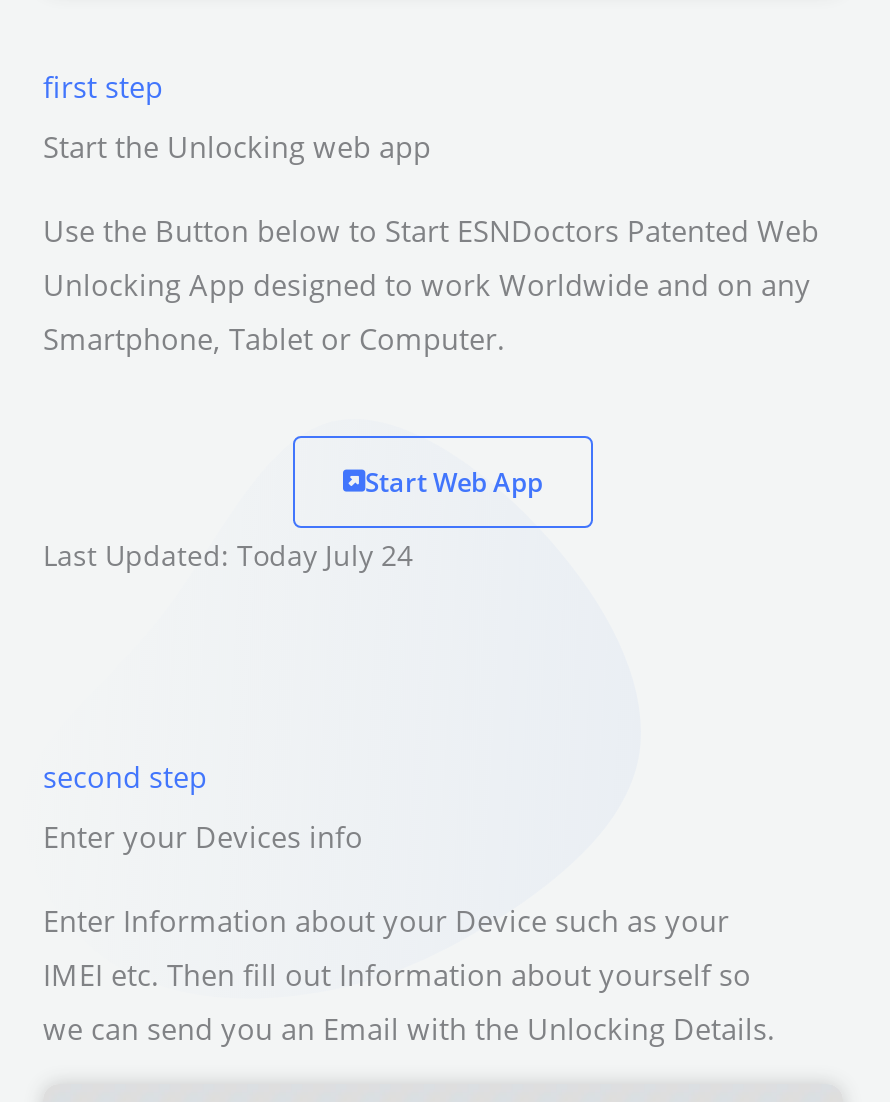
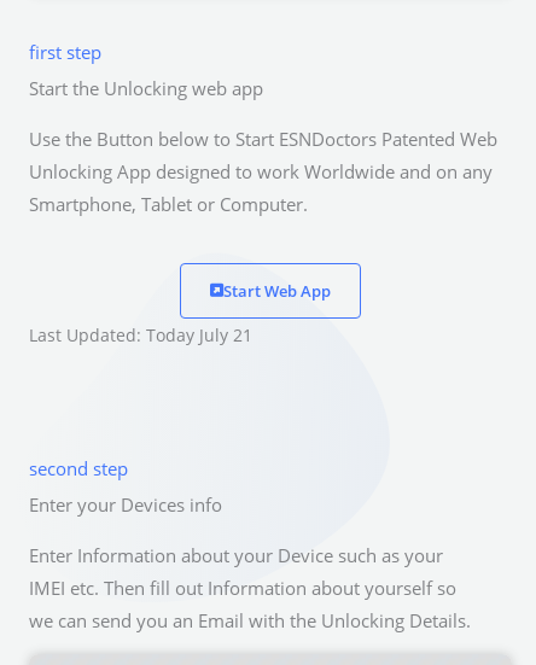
[43,535,413,573] Last Updated: Today July 24 -> [29,323,252,346] Last Updated: Today July 21

